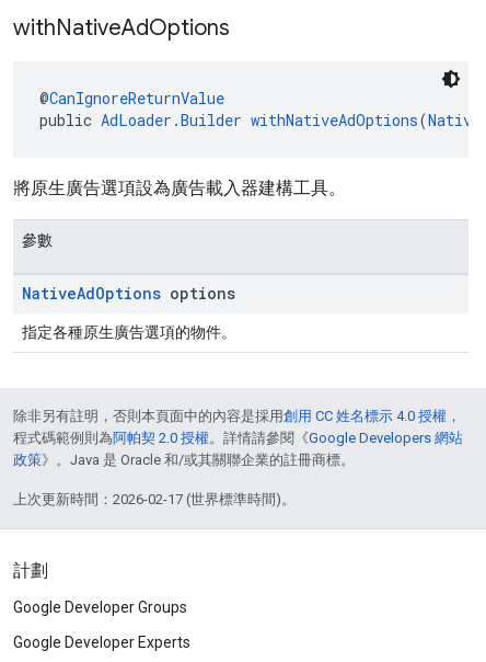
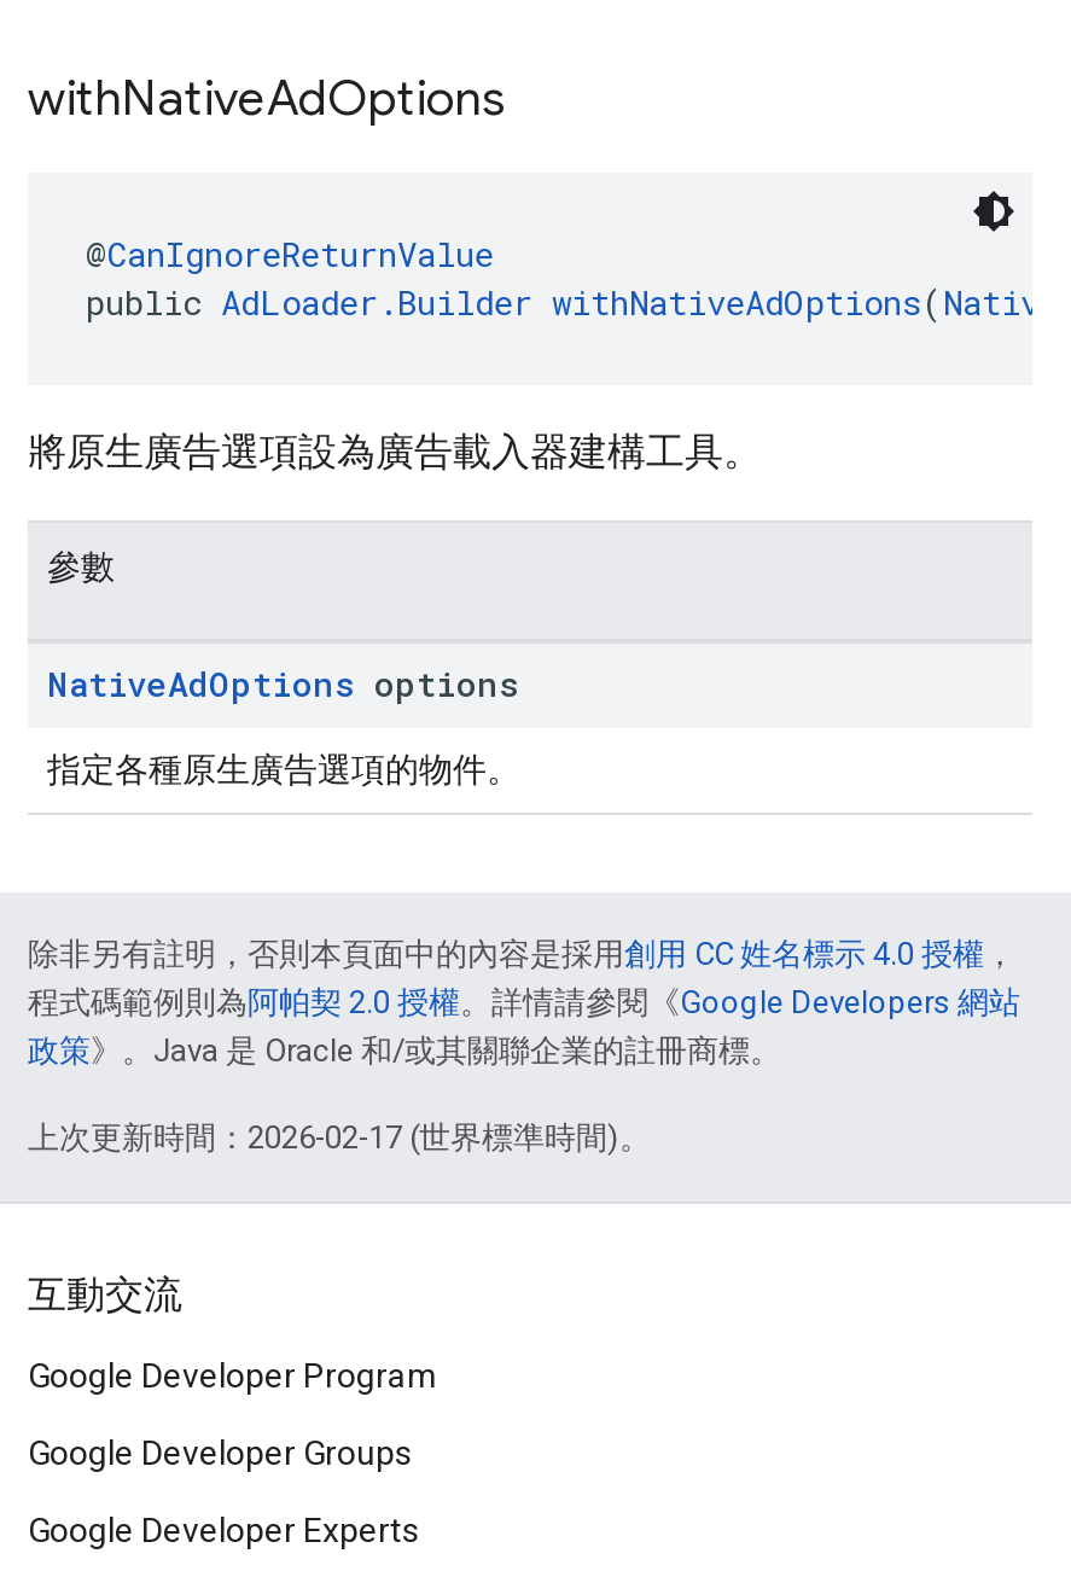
[13,560,48,582] 計劃 -> [28,1272,438,1395] 互動交流 | Google Developer Program

